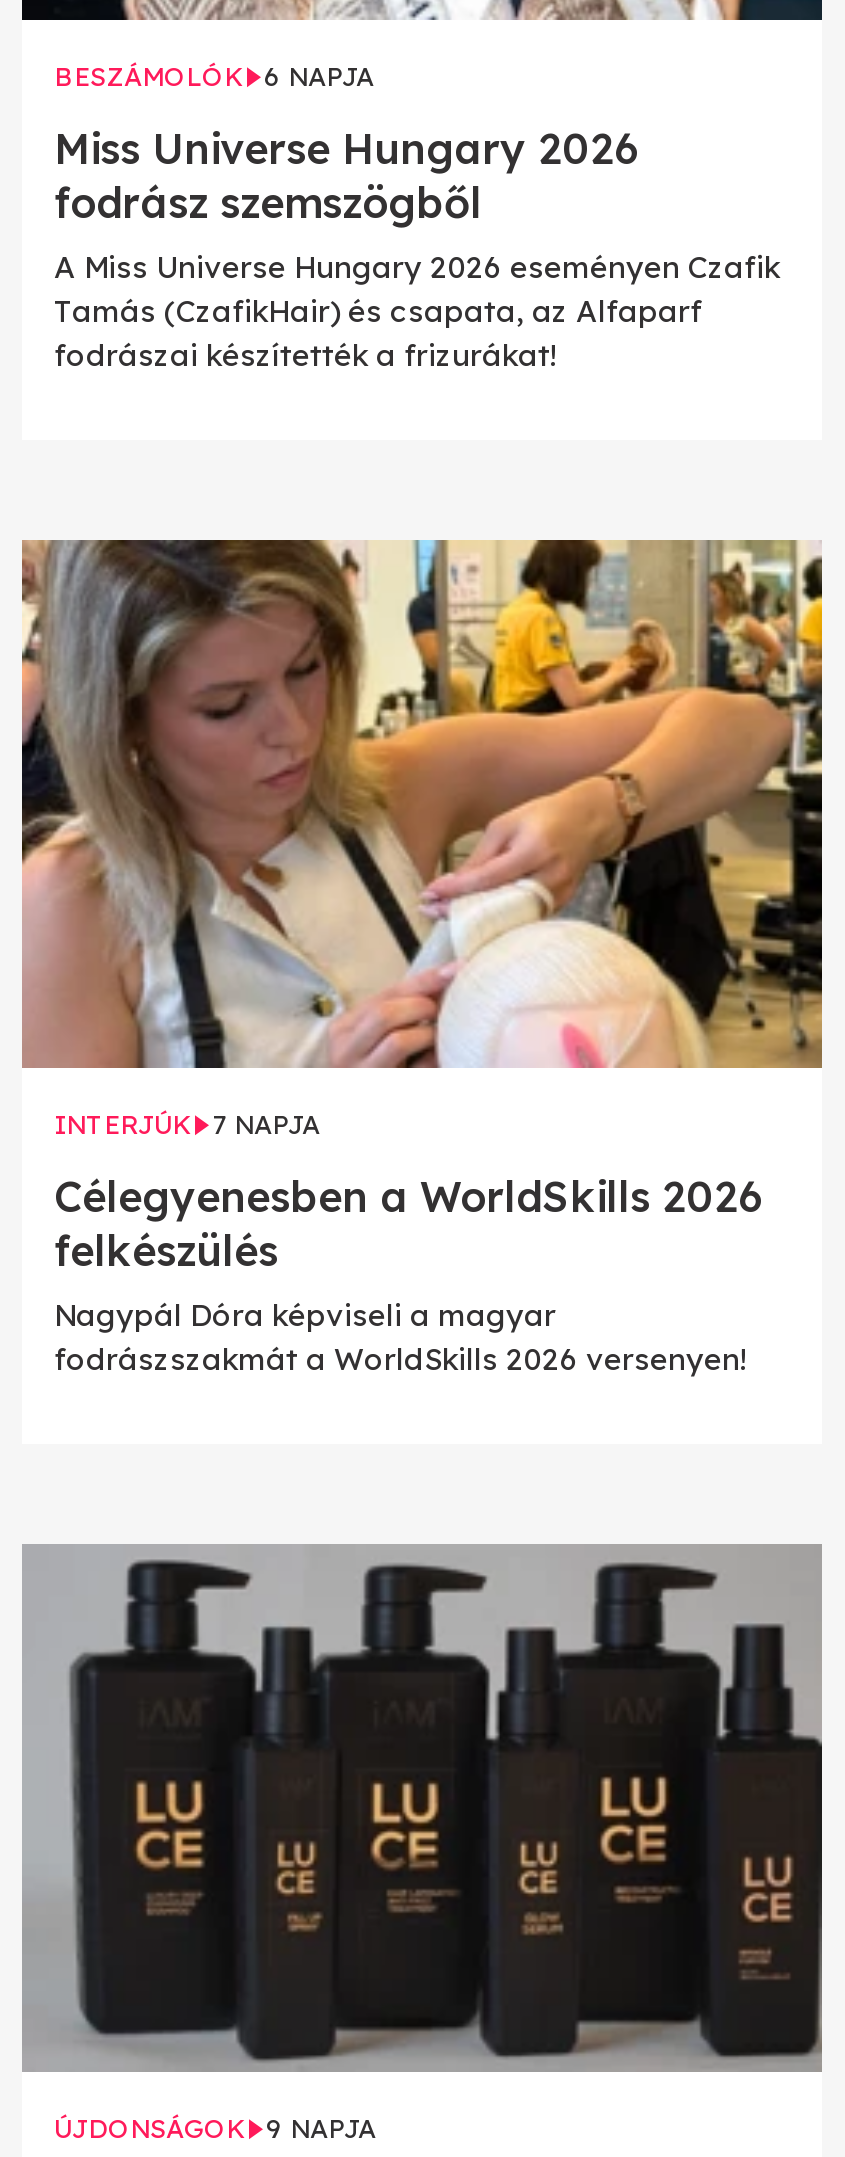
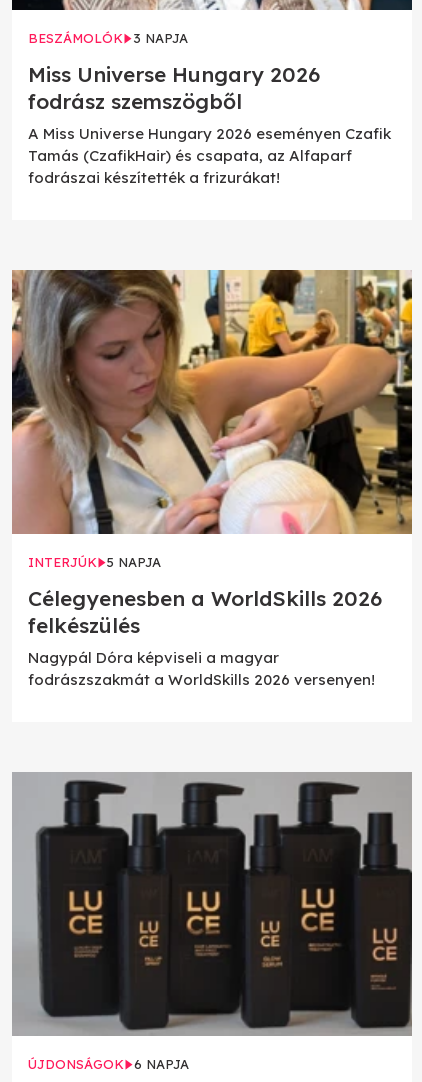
[54,61,374,93] BESZÁMOLÓK 6 NAPJA -> [28,30,188,46] BESZÁMOLÓK 3 NAPJA
[54,1109,320,1141] INTERJÚK 7 NAPJA -> [28,554,161,570] INTERJÚK 5 NAPJA
[54,2113,376,2145] ÚJDONSÁGOK 9 NAPJA -> [28,1056,189,1072] ÚJDONSÁGOK 6 NAPJA

